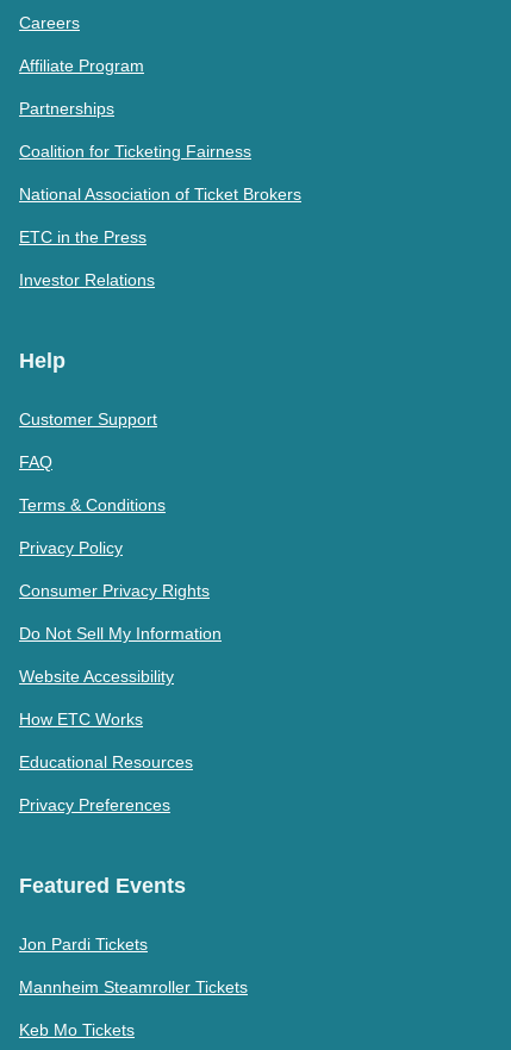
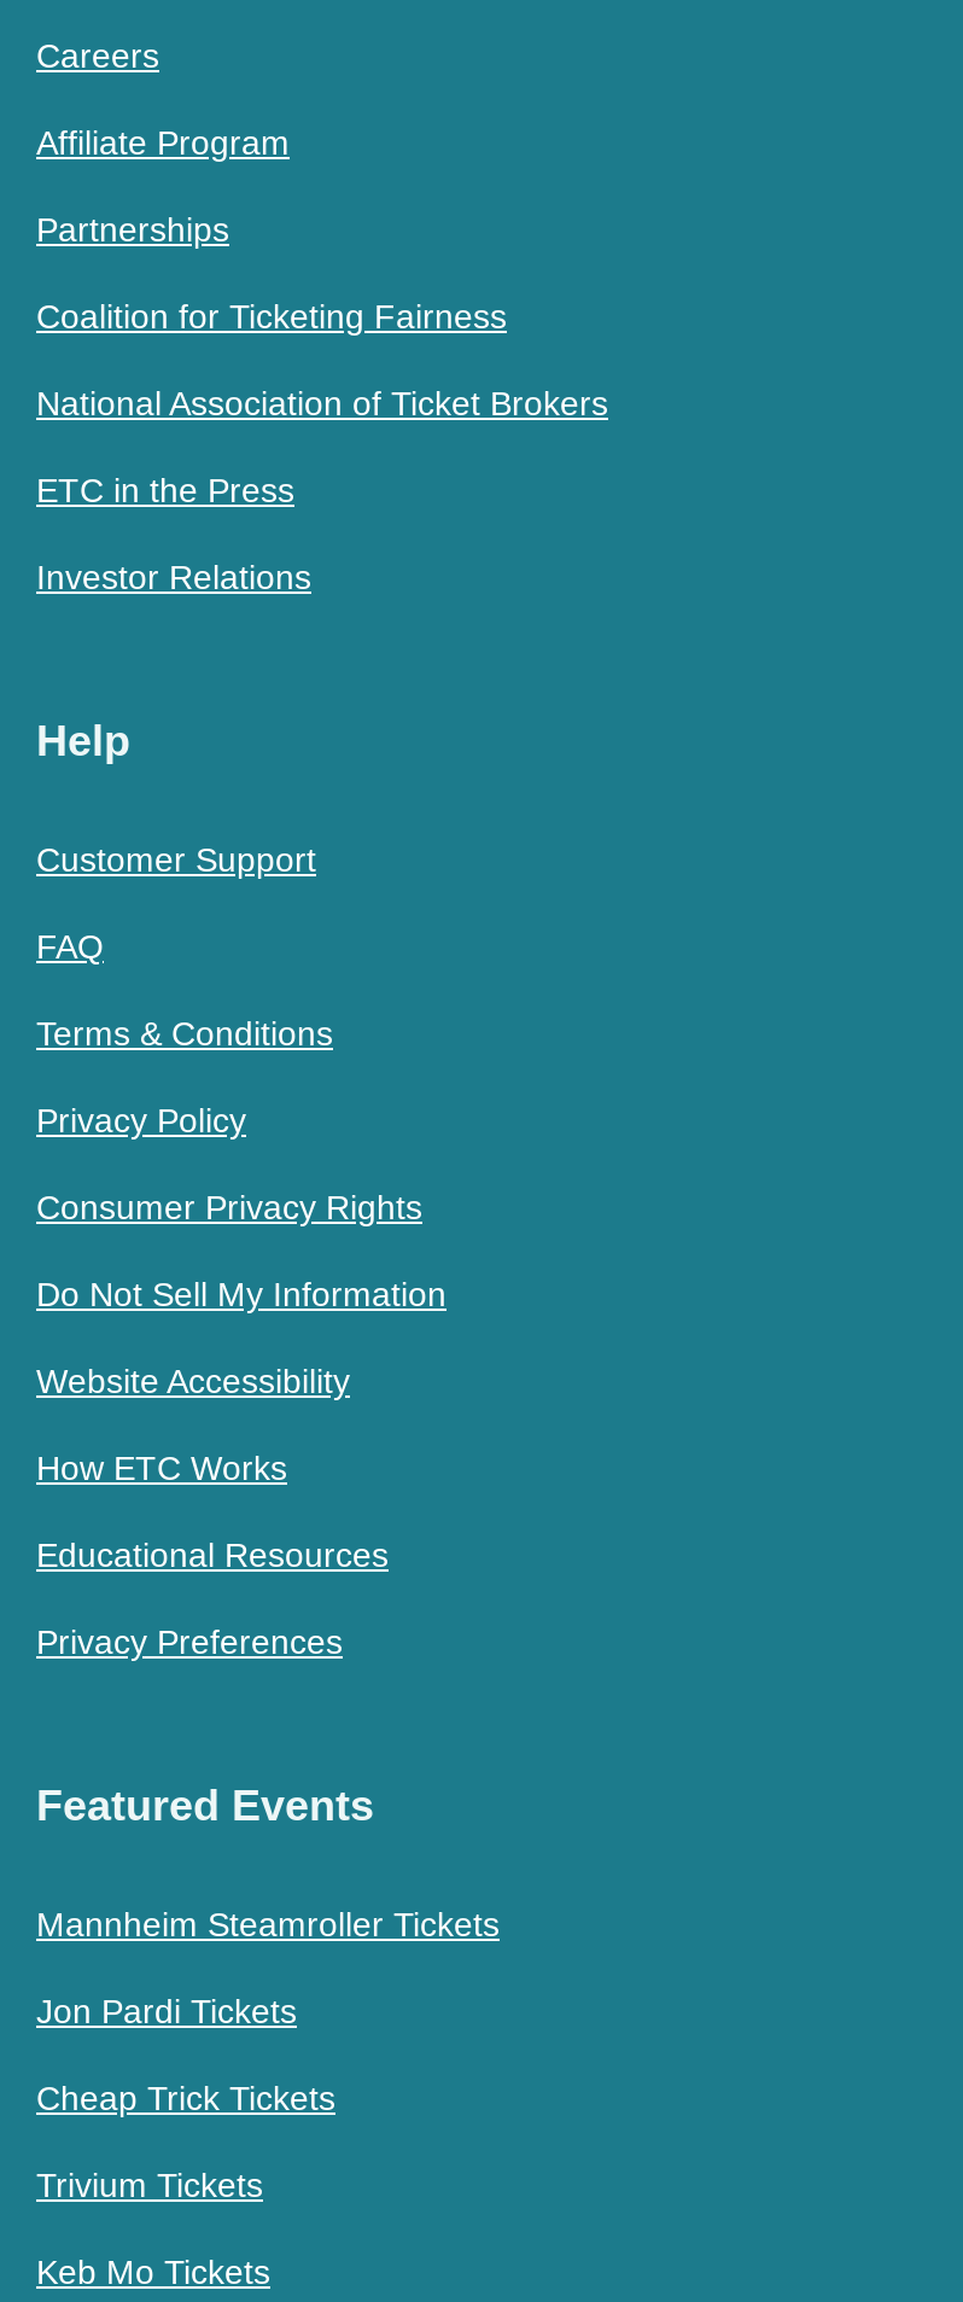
none -> [36,2077,335,2203] Cheap Trick Tickets | Trivium Tickets
moved [19,977,248,996] -> [36,1904,500,1942]: Mannheim Steamroller Tickets

